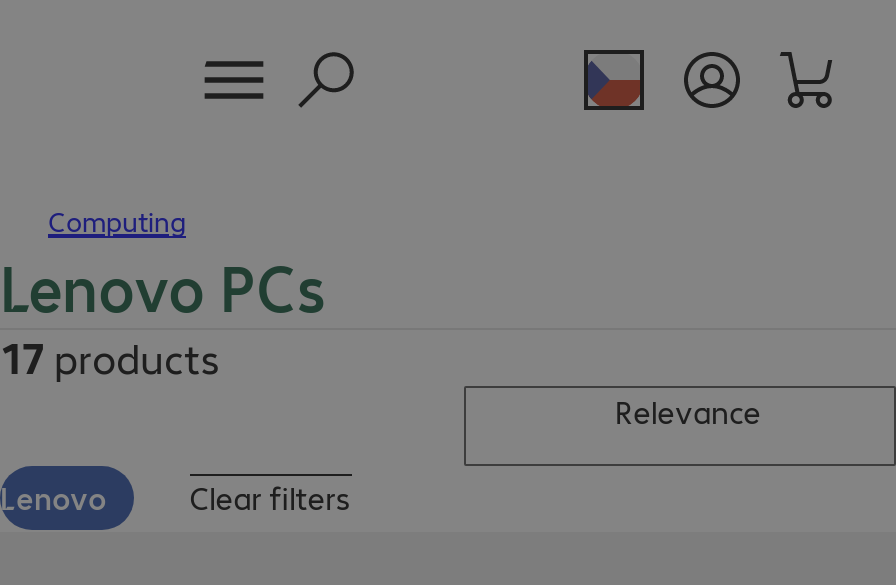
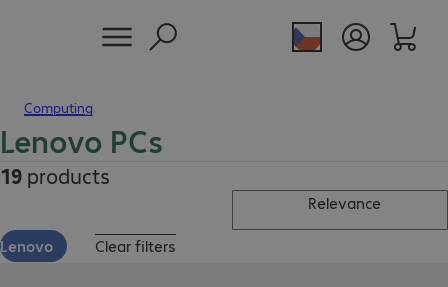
[0,330,220,384] 17 products -> [0,162,110,189] 19 products

